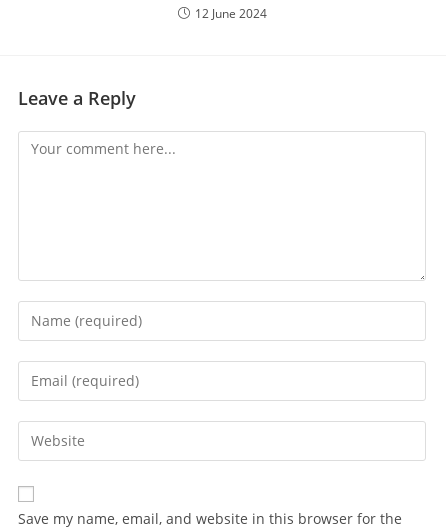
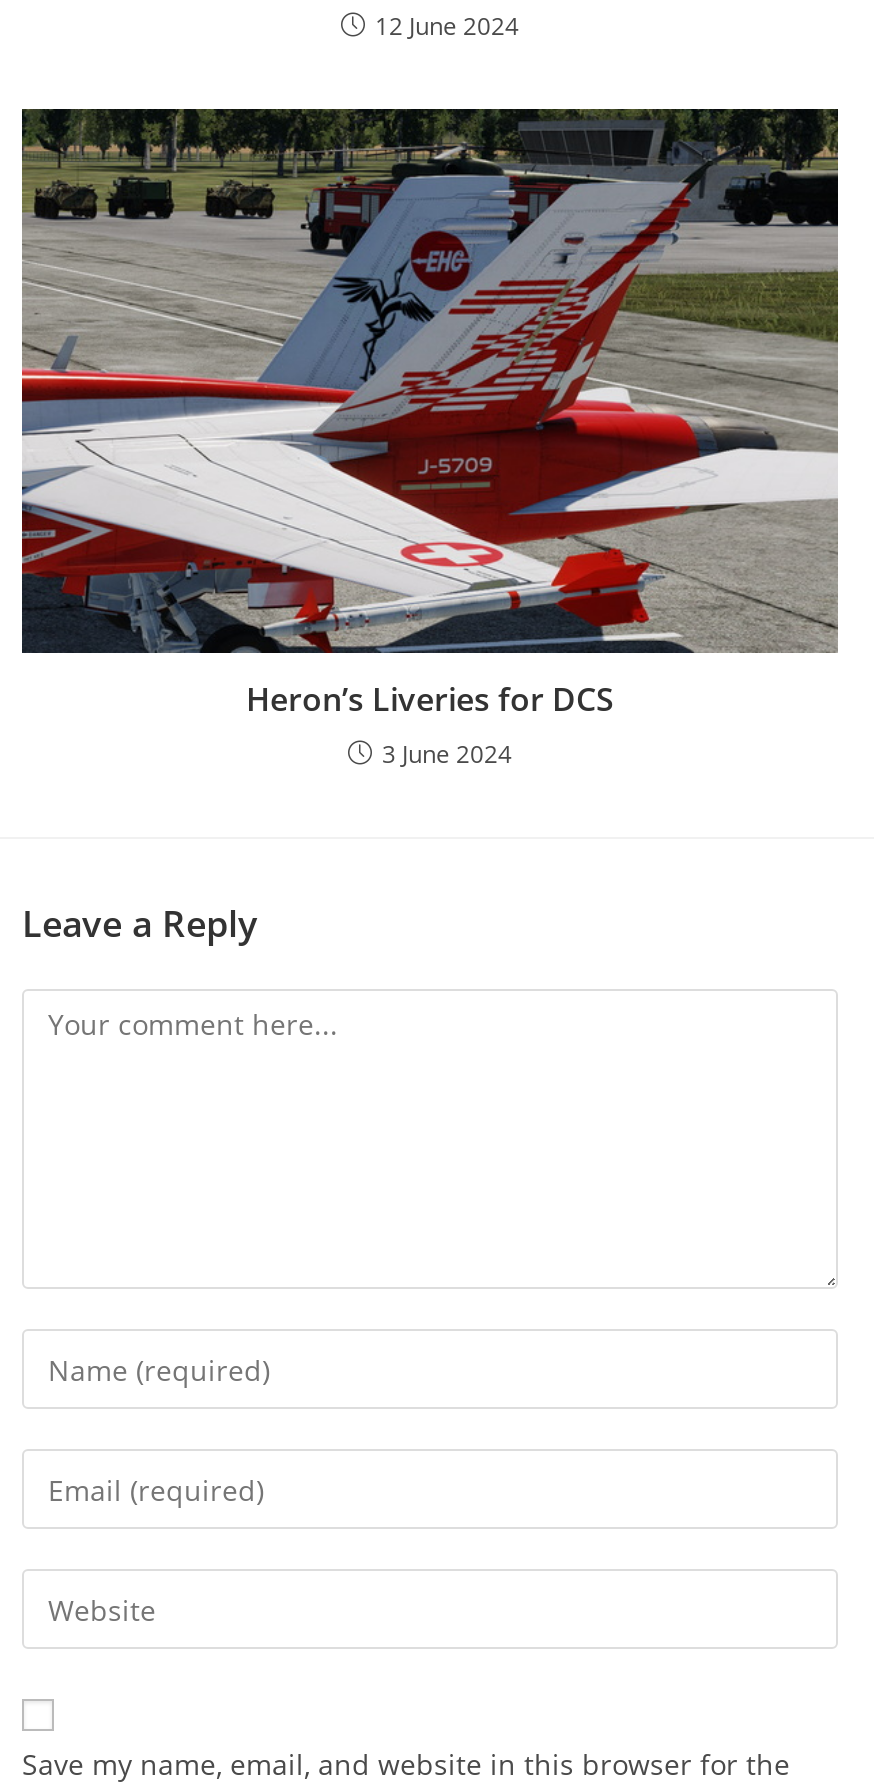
none -> [20,106,840,772] [image] | Heron’s Liveries for DCS | 3 June 2024

